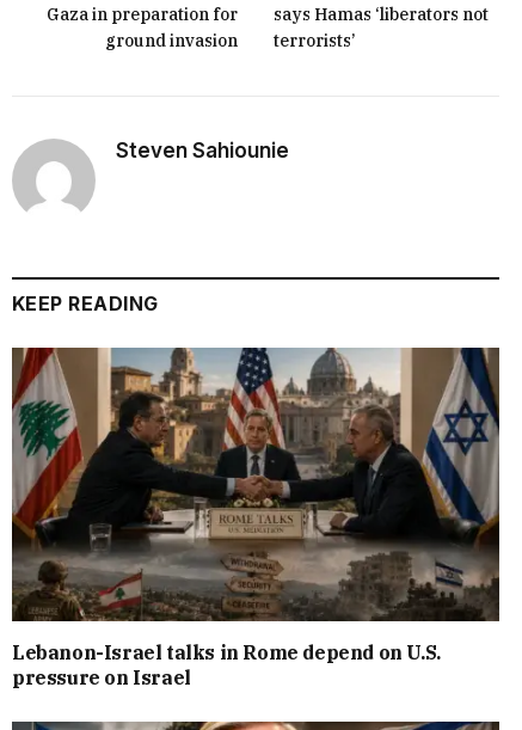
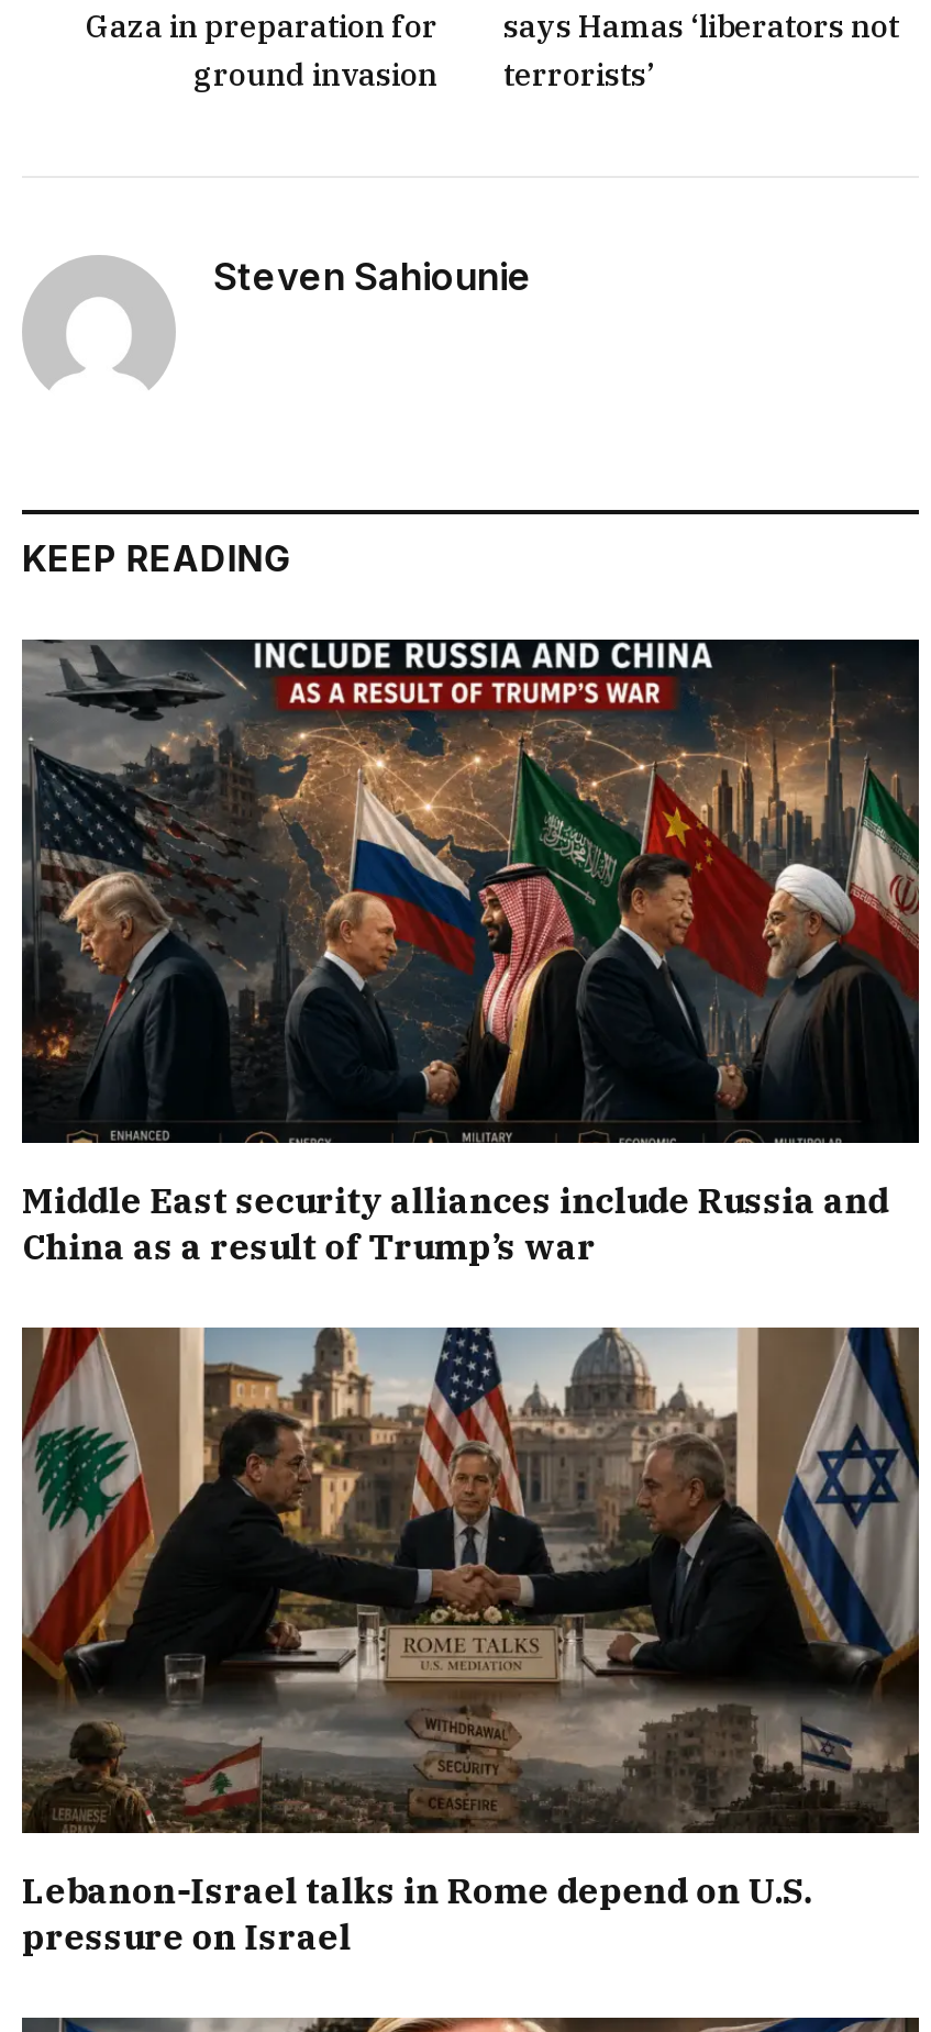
none -> [22,637,921,1269] [image] | Middle East security alliances include Russia and | China as a result of Trump’s war

